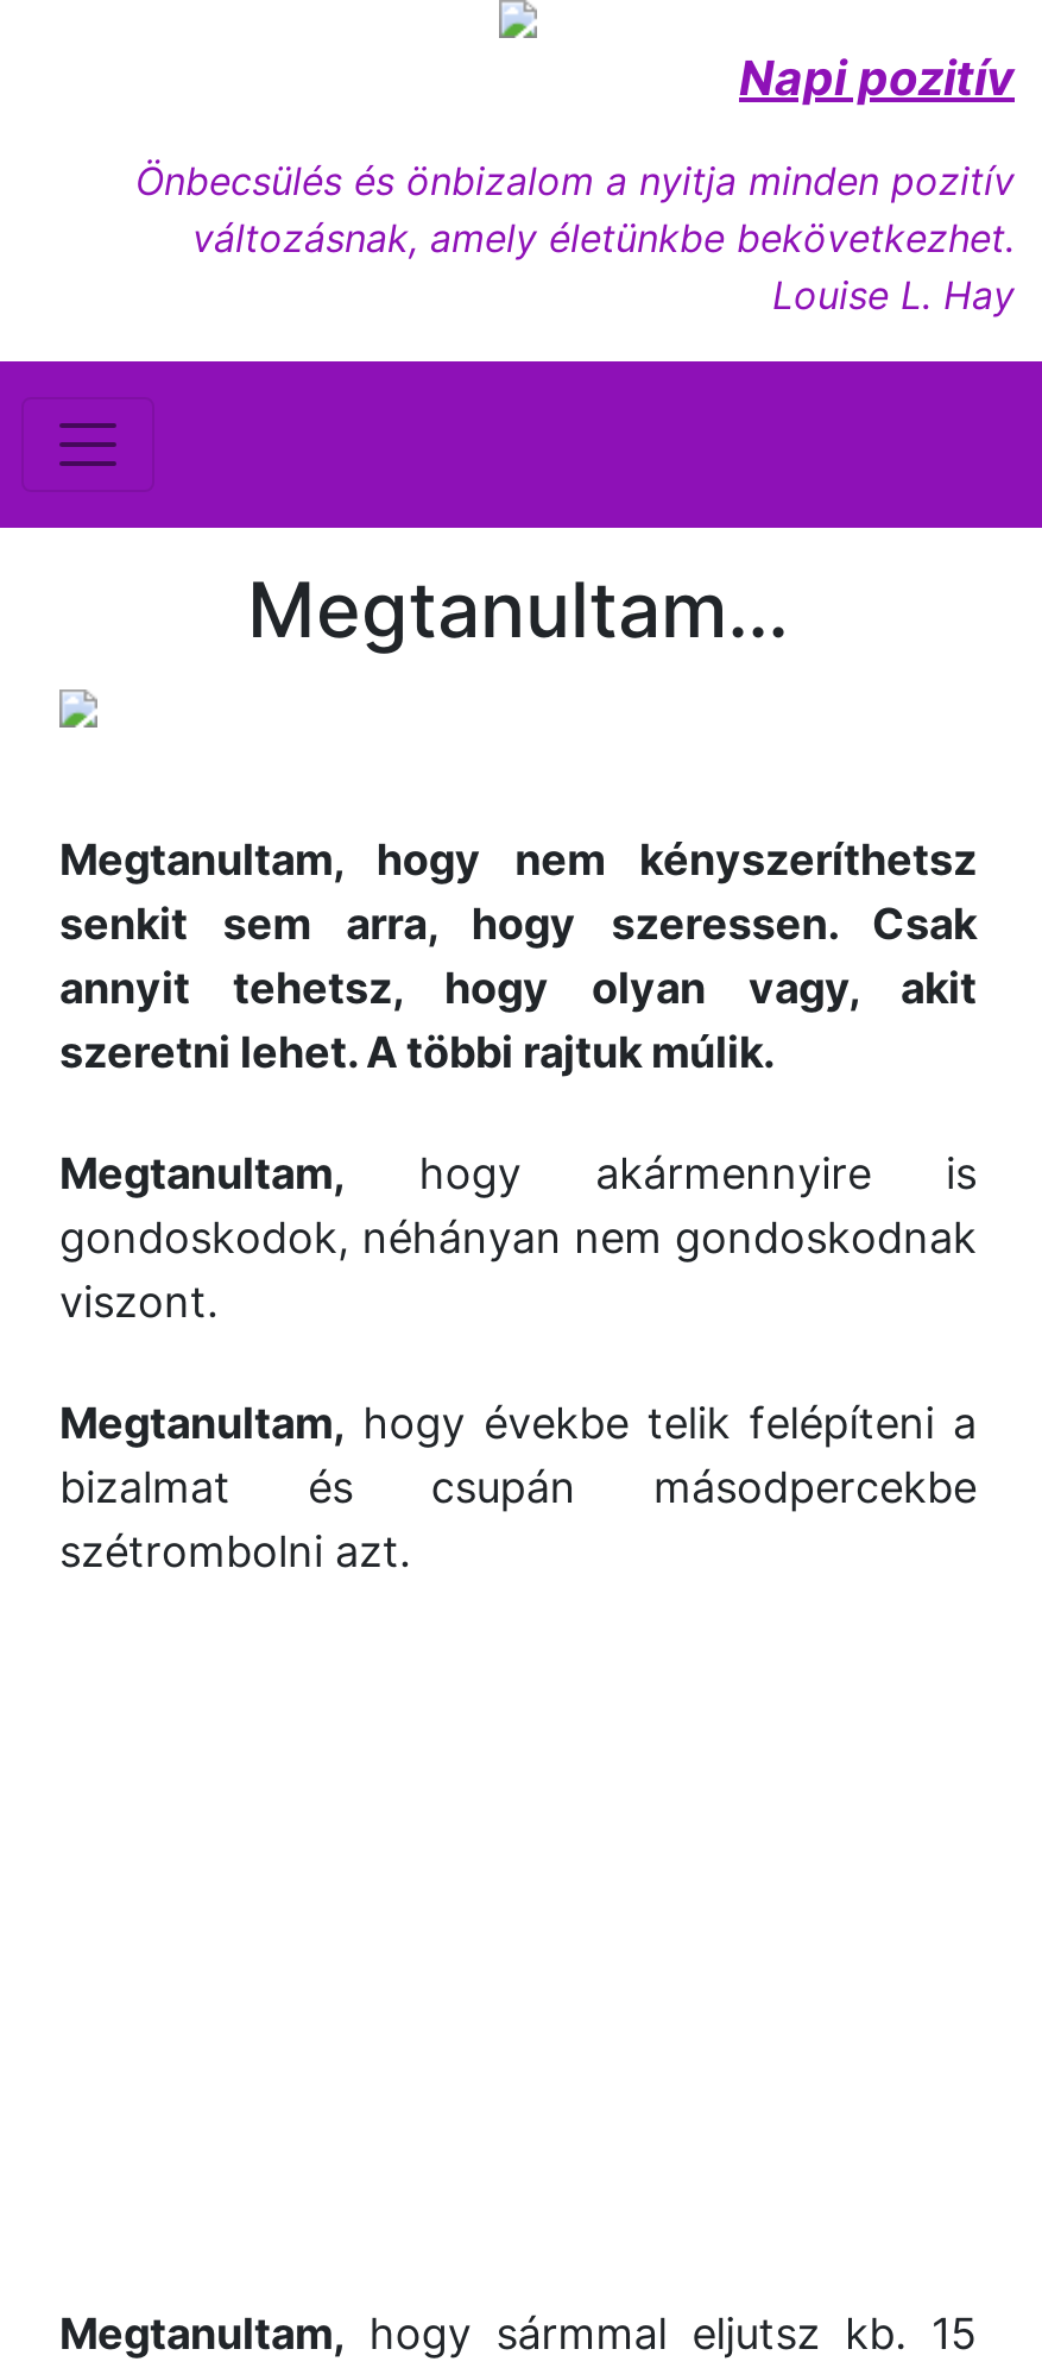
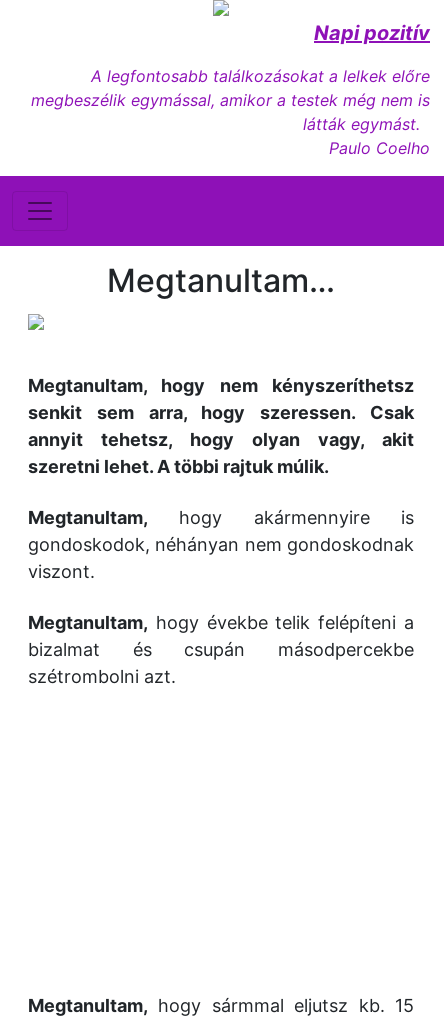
[135,157,1015,319] Önbecsülés és önbizalom a nyitja minden pozitív | változásnak, amely életünkbe bekövetkezhet. | Louise L. Hay -> [31,66,430,158] A legfontosabb találkozásokat a lelkek előre | megbeszélik egymással, amikor a testek még nem is | látták egymást. | Paulo Coelho

